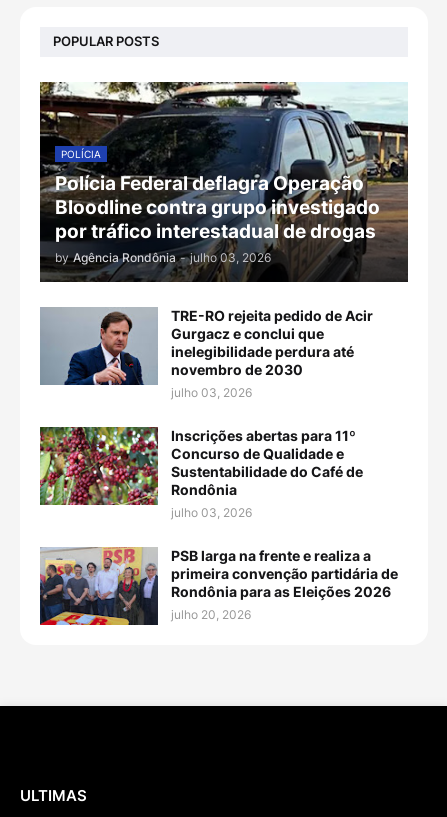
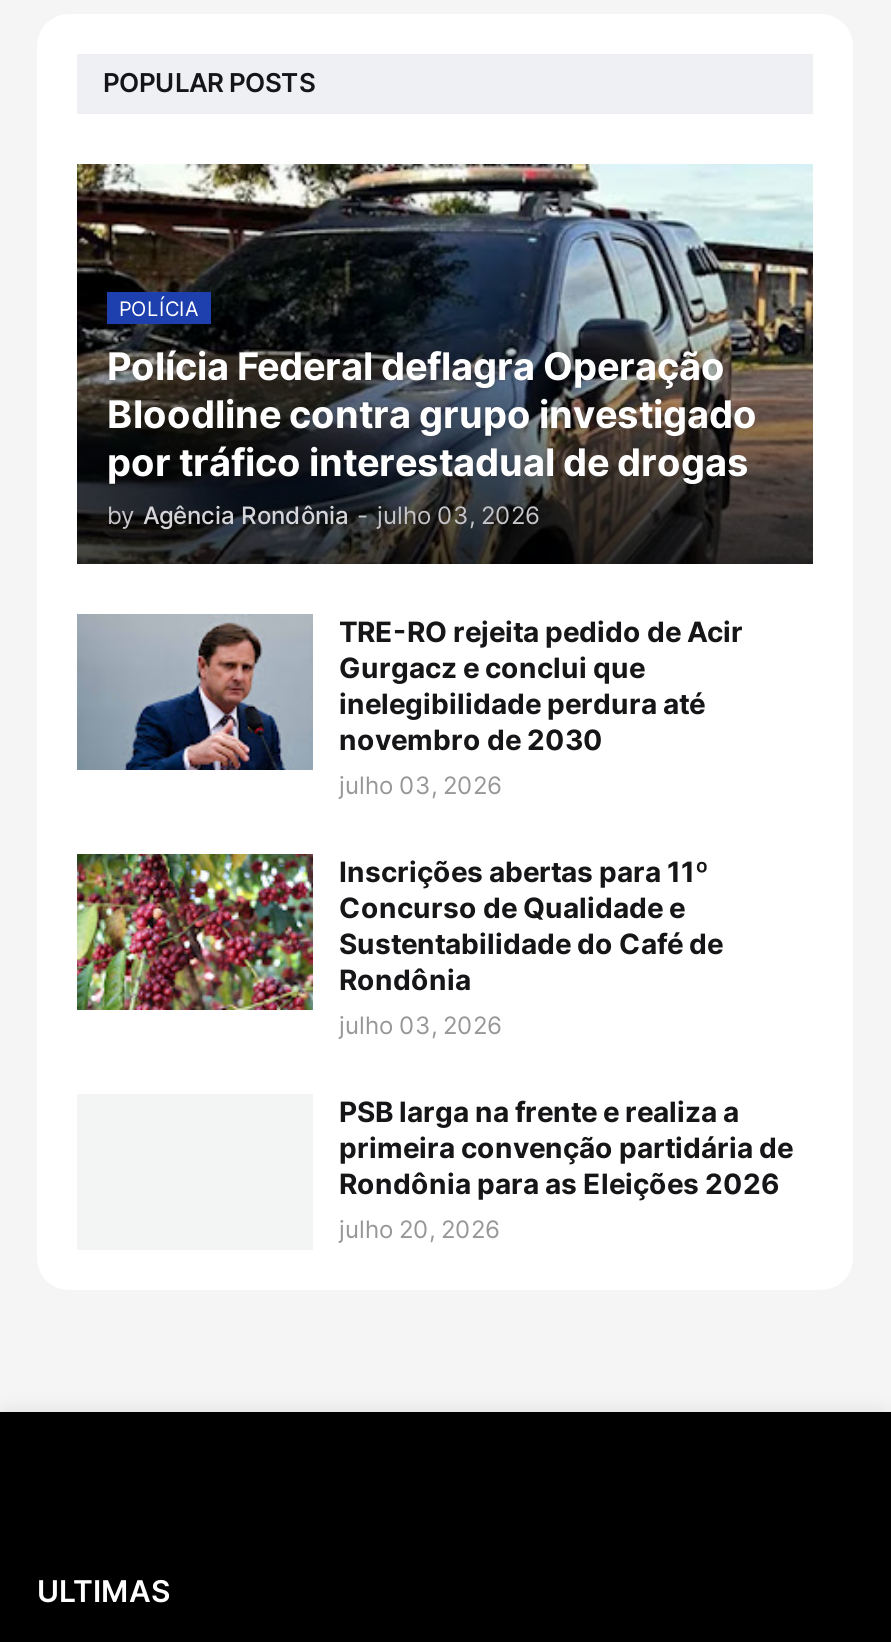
[39,546,159,626] [image] -> none

